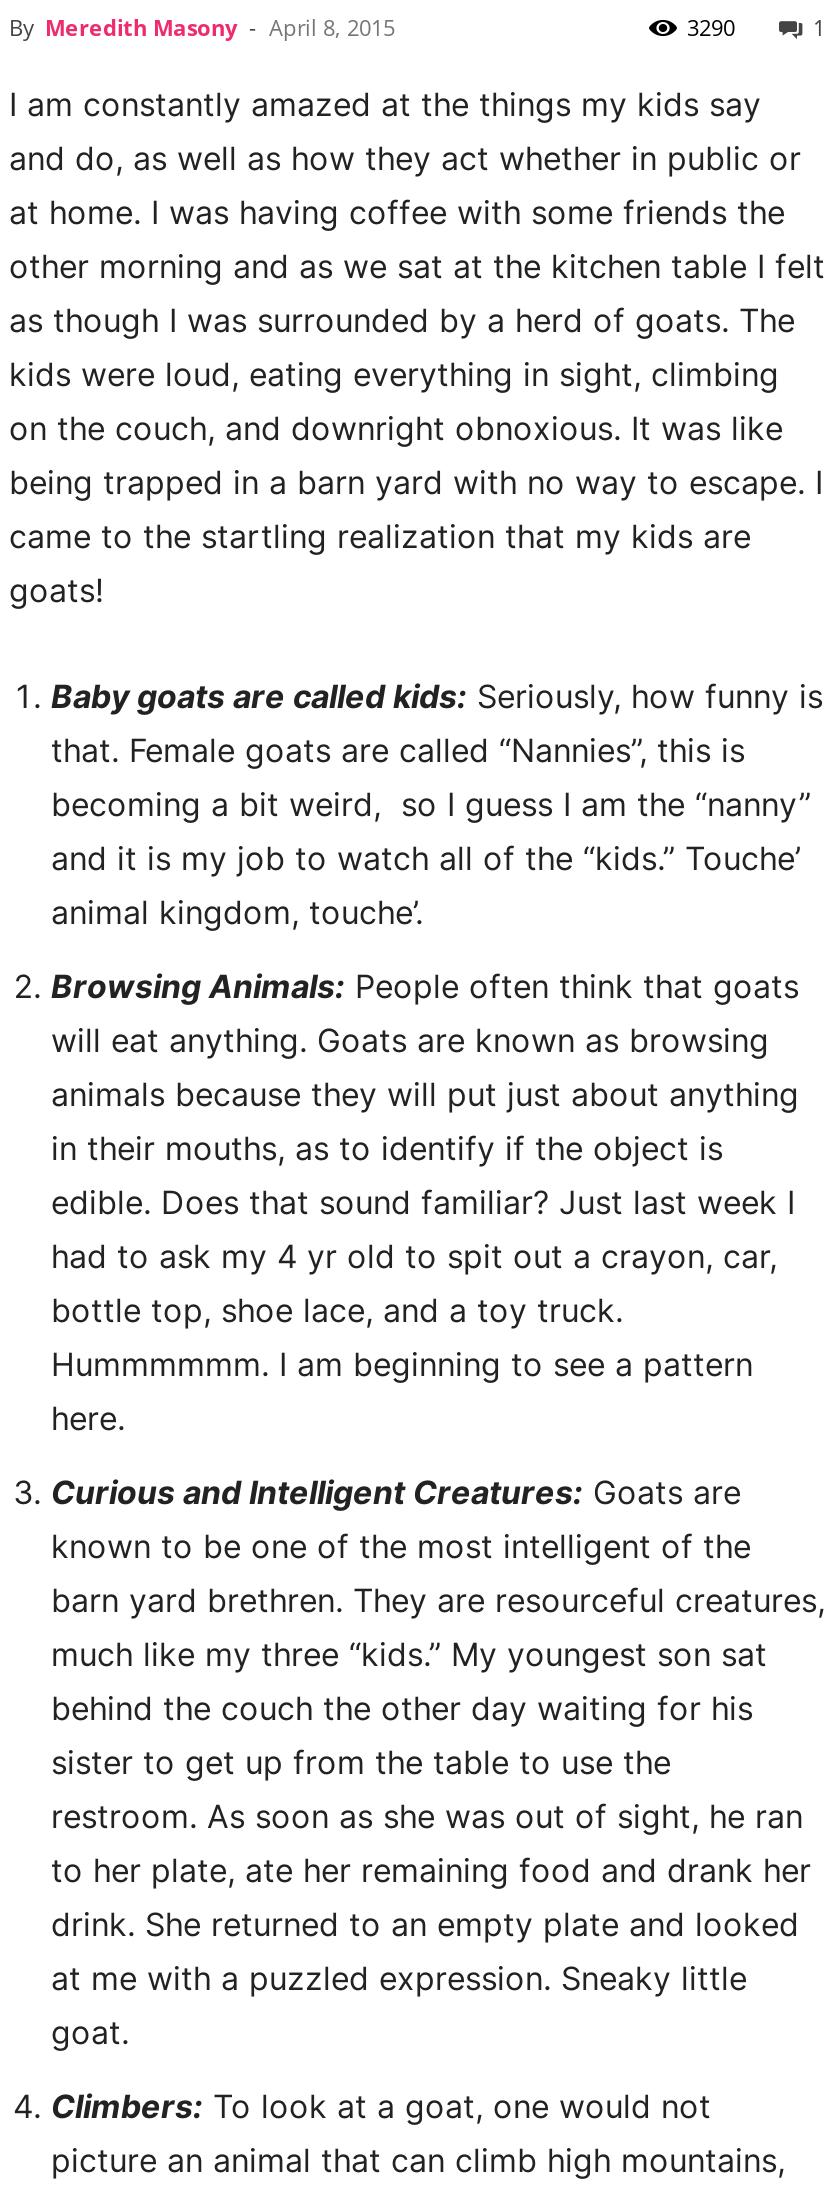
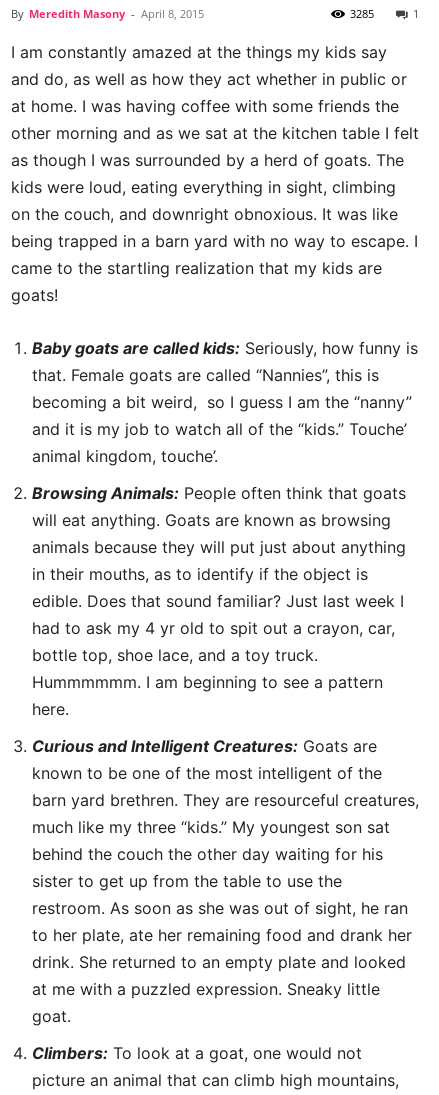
[687,12,735,42] 3290 -> [350,6,374,21] 3285

